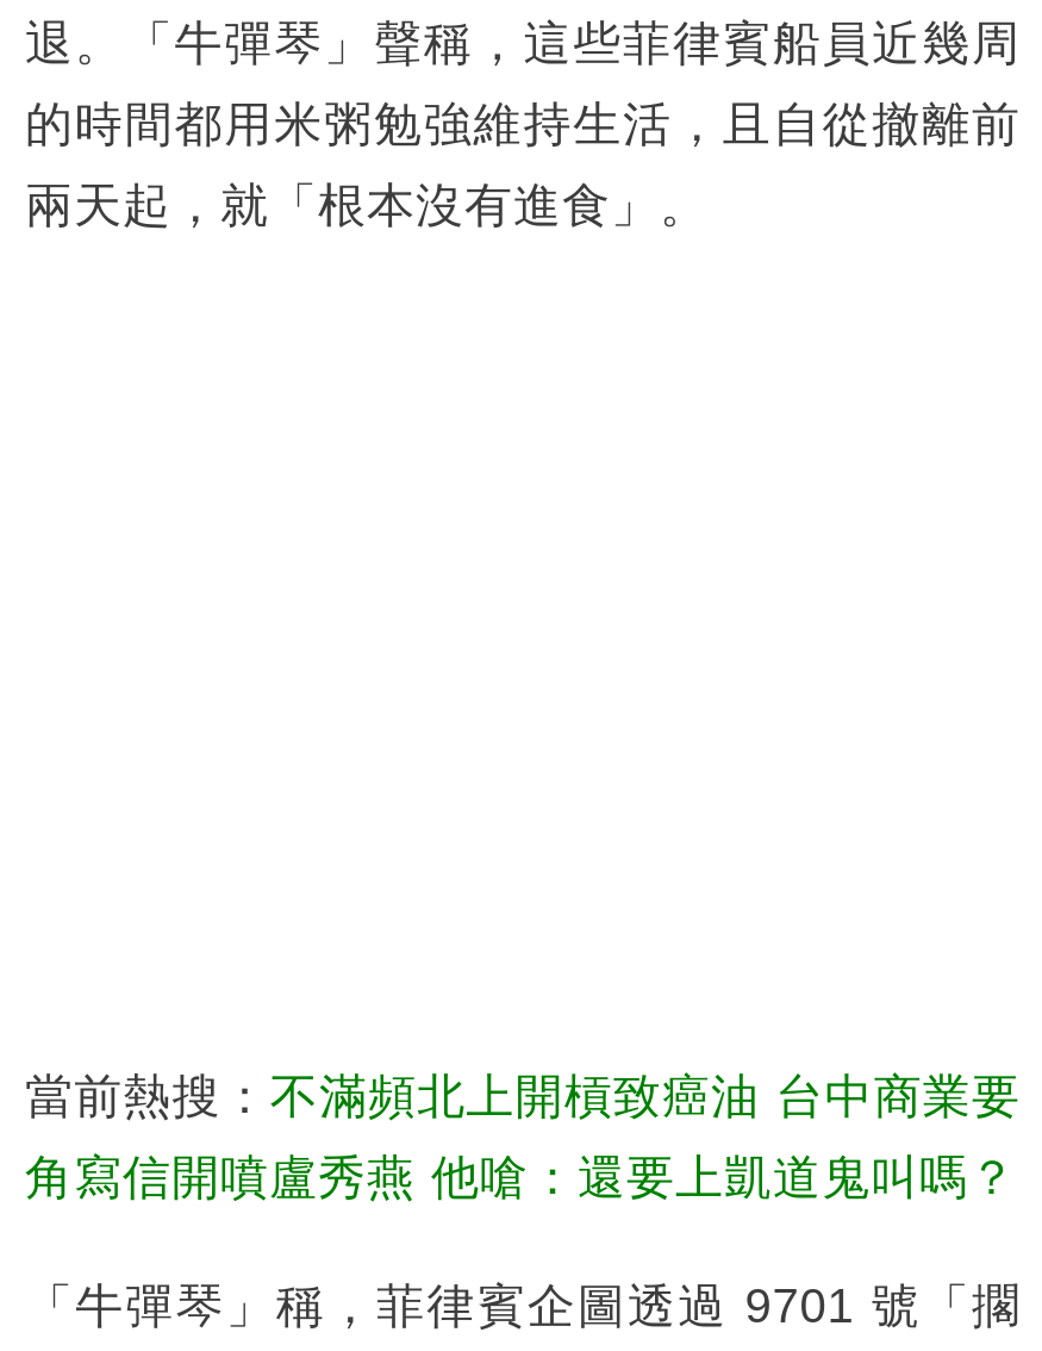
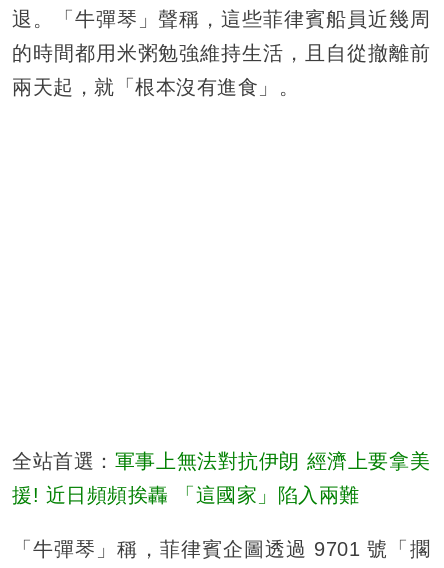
[25,1069,1021,1122] 當前熱搜：不滿頻北上開槓致癌油 台中商業要 -> [12,450,430,472] 全站首選：軍事上無法對抗伊朗 經濟上要拿美
[25,1150,1017,1203] 角寫信開噴盧秀燕 他嗆：還要上凱道鬼叫嗎？ -> [12,484,359,506] 援! 近日頻頻挨轟 「這國家」陷入兩難

